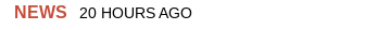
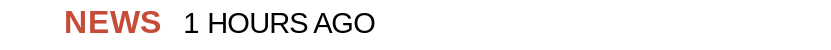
[14,3,192,21] NEWS 20 HOURS AGO -> [64,5,375,39] NEWS 1 HOURS AGO

